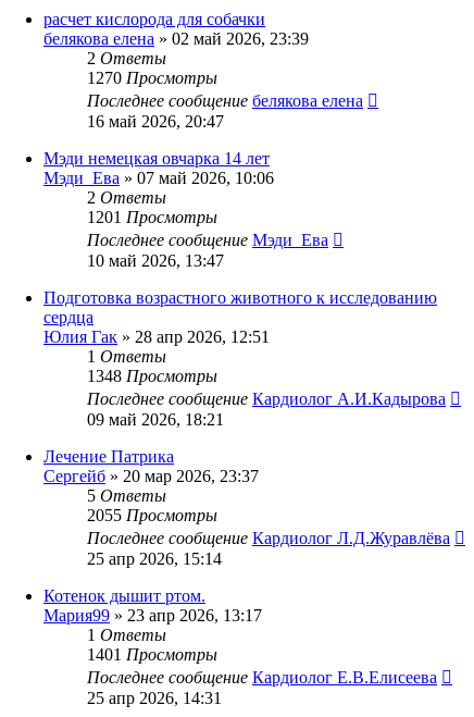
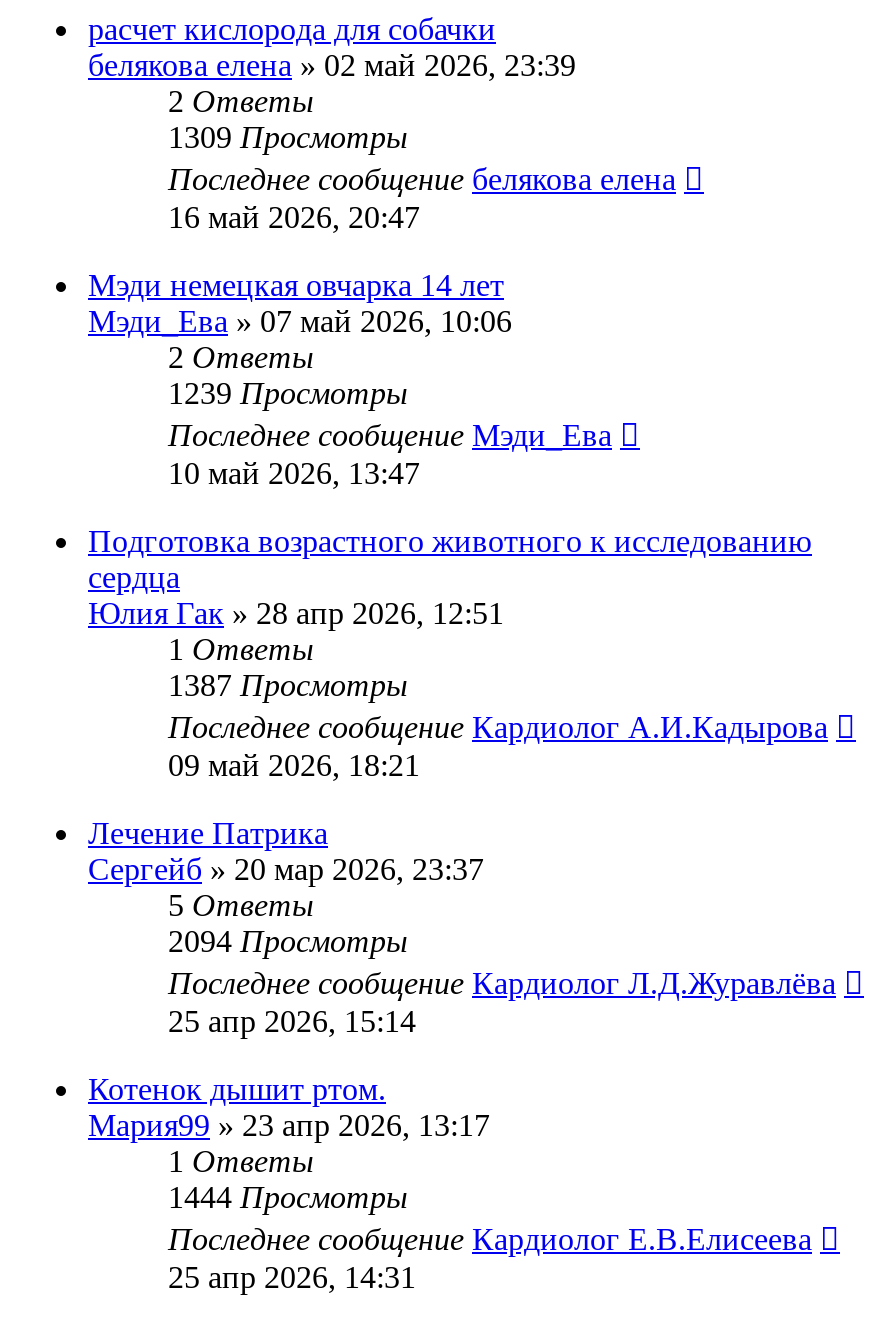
[87,69,217,87] 1270 Просмотры -> [168,120,408,154] 1309 Просмотры
[87,208,217,226] 1201 Просмотры -> [168,376,408,410] 1239 Просмотры
[87,367,217,385] 1348 Просмотры -> [168,668,408,702] 1387 Просмотры
[87,506,217,525] 2055 Просмотры -> [168,924,408,958] 2094 Просмотры
[87,645,217,664] 1401 Просмотры -> [168,1180,408,1214] 1444 Просмотры

